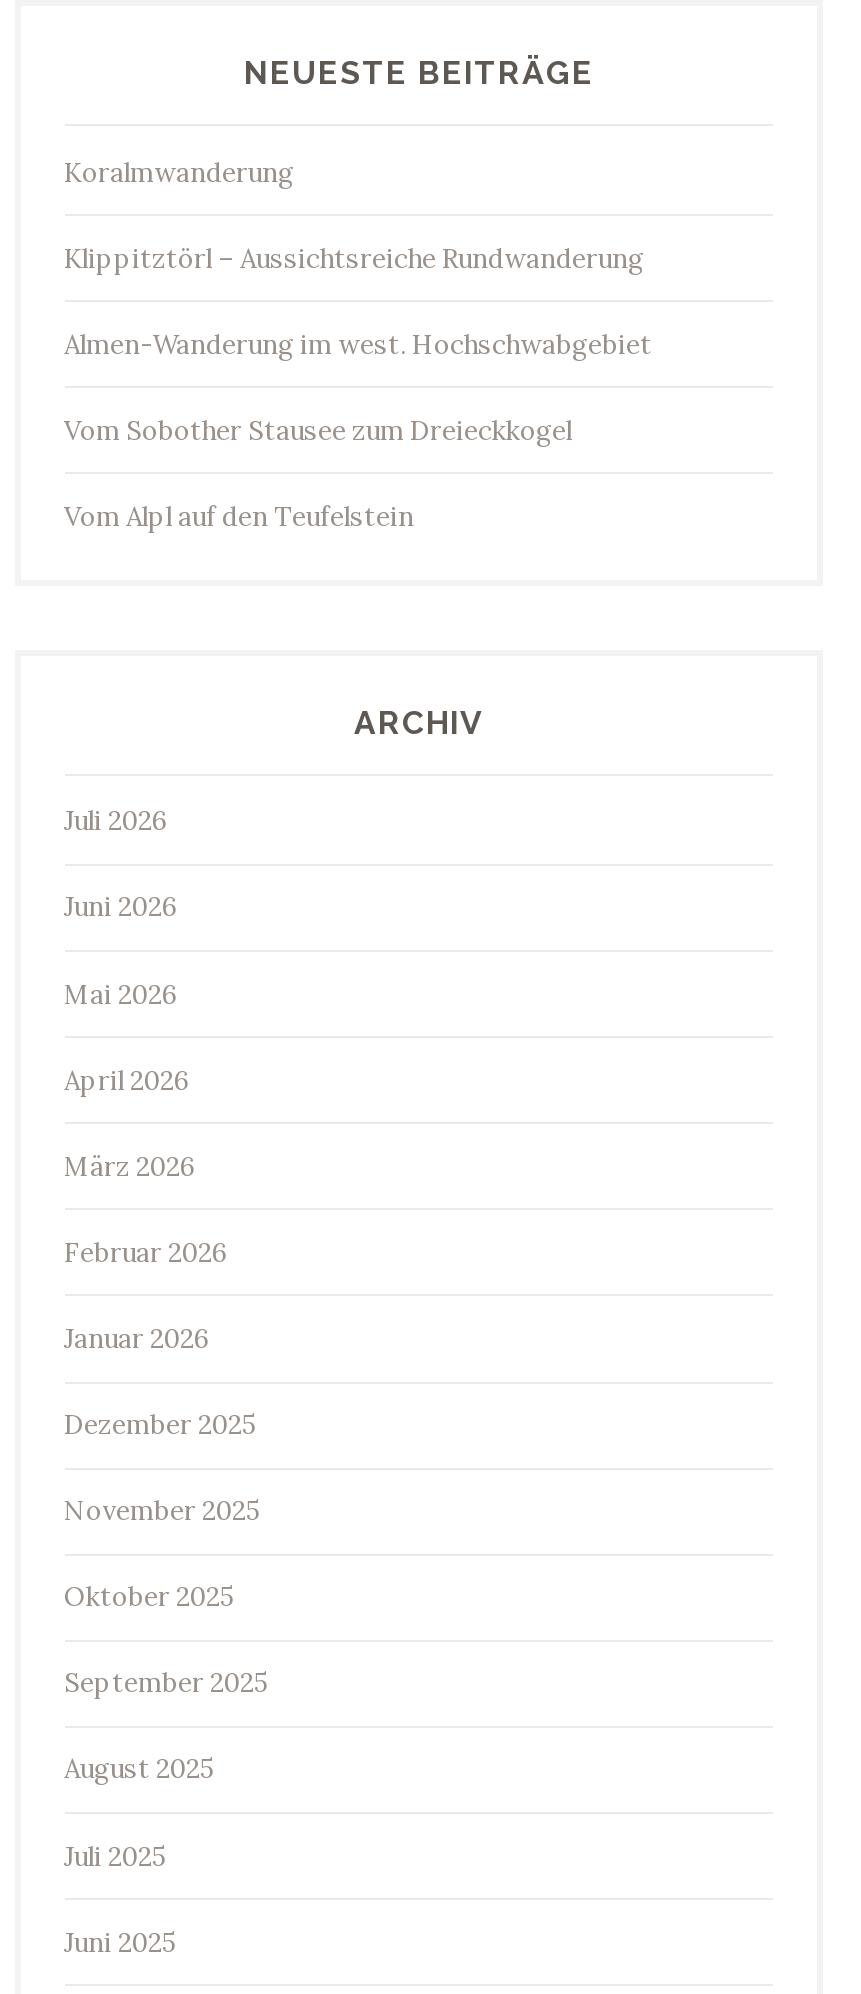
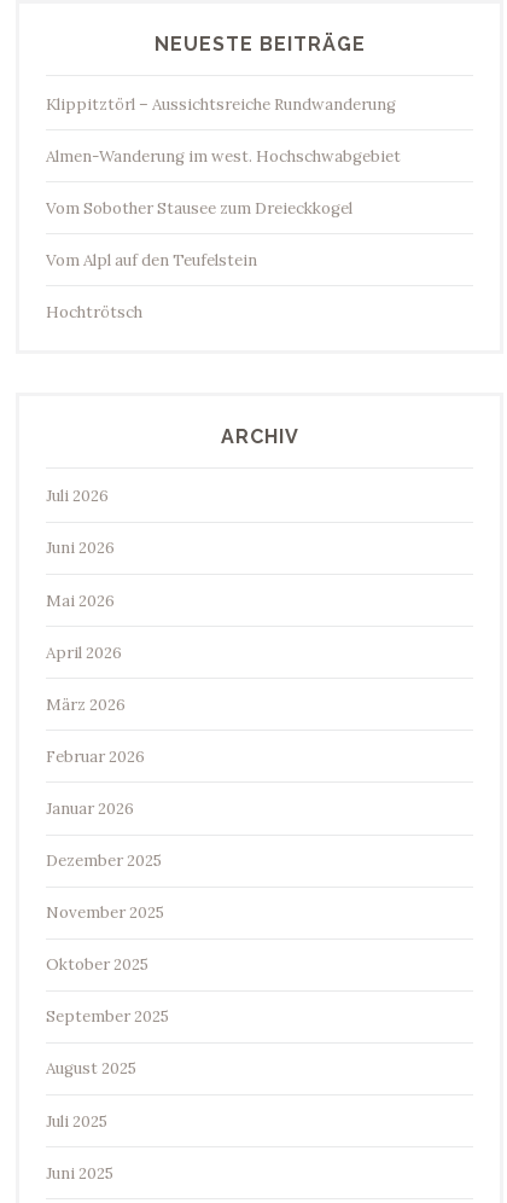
[64,155,294,189] Koralmwanderung -> none
moved [64,241,652,534] -> [45,94,400,270]: Klippitztörl – Aussichtsreiche Rundwanderung | Almen-Wanderung im west. Hochschwabgebiet | Vom Sobother Stausee zum Dreieckkogel | Vom Alpl auf den Teufelstein
none -> [45,302,142,322] Hochtrötsch

